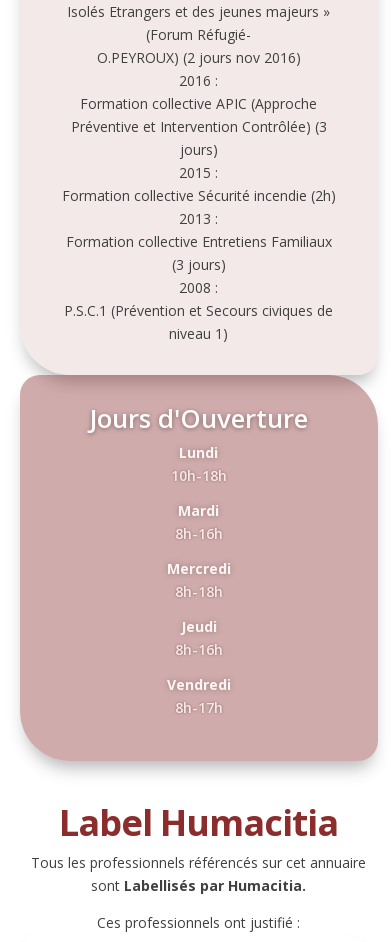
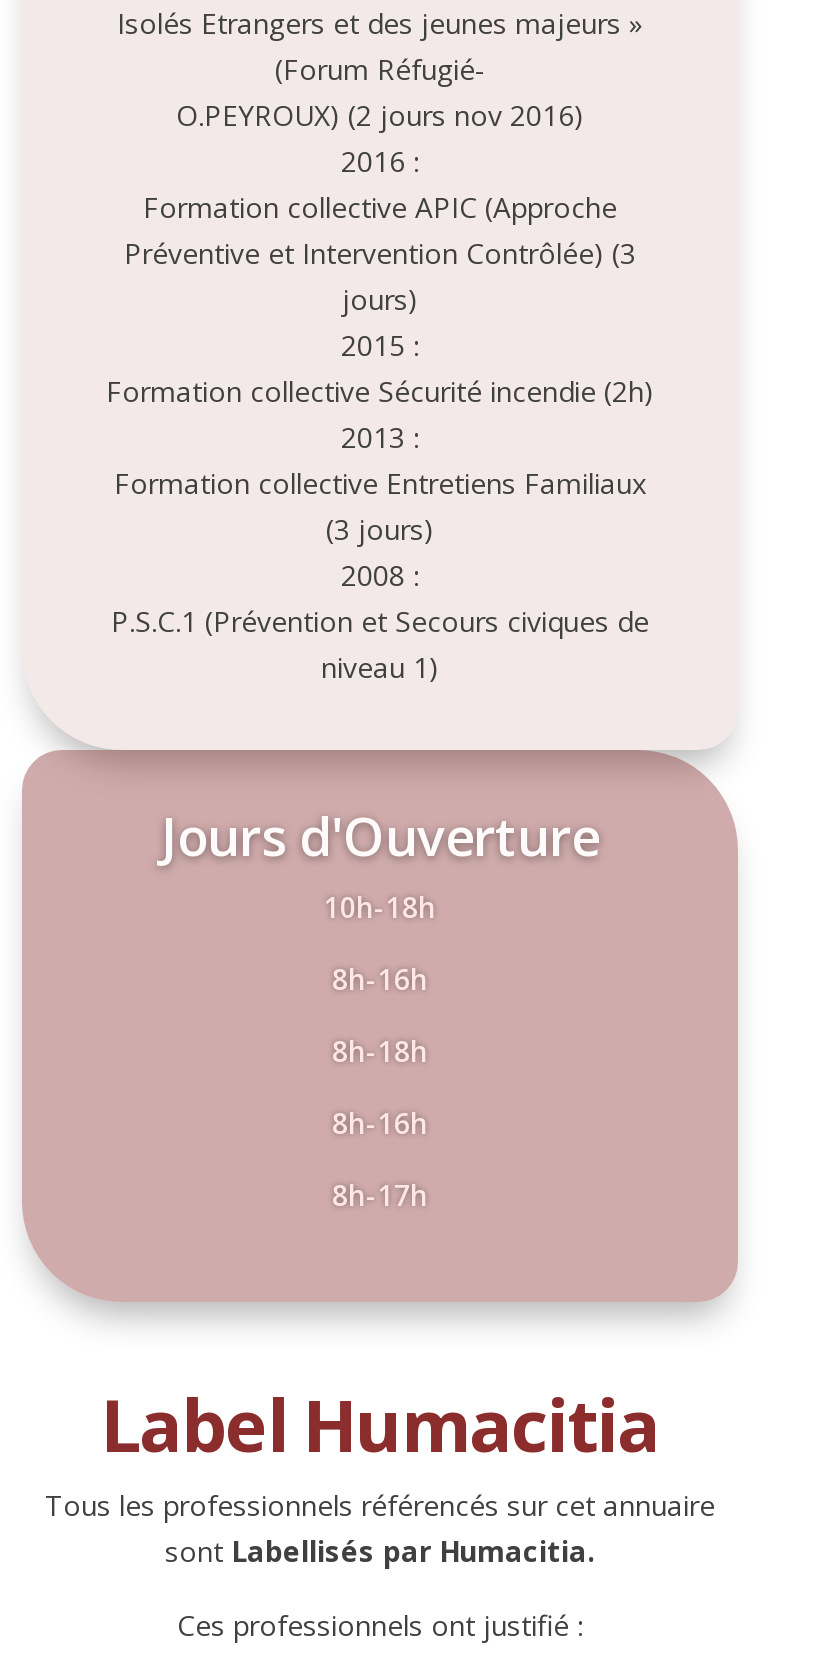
[179,443,218,462] Lundi -> none
[178,501,219,520] Mardi -> none
[167,559,231,578] Mercredi -> none
[181,617,217,636] Jeudi -> none
[167,675,231,694] Vendredi -> none

